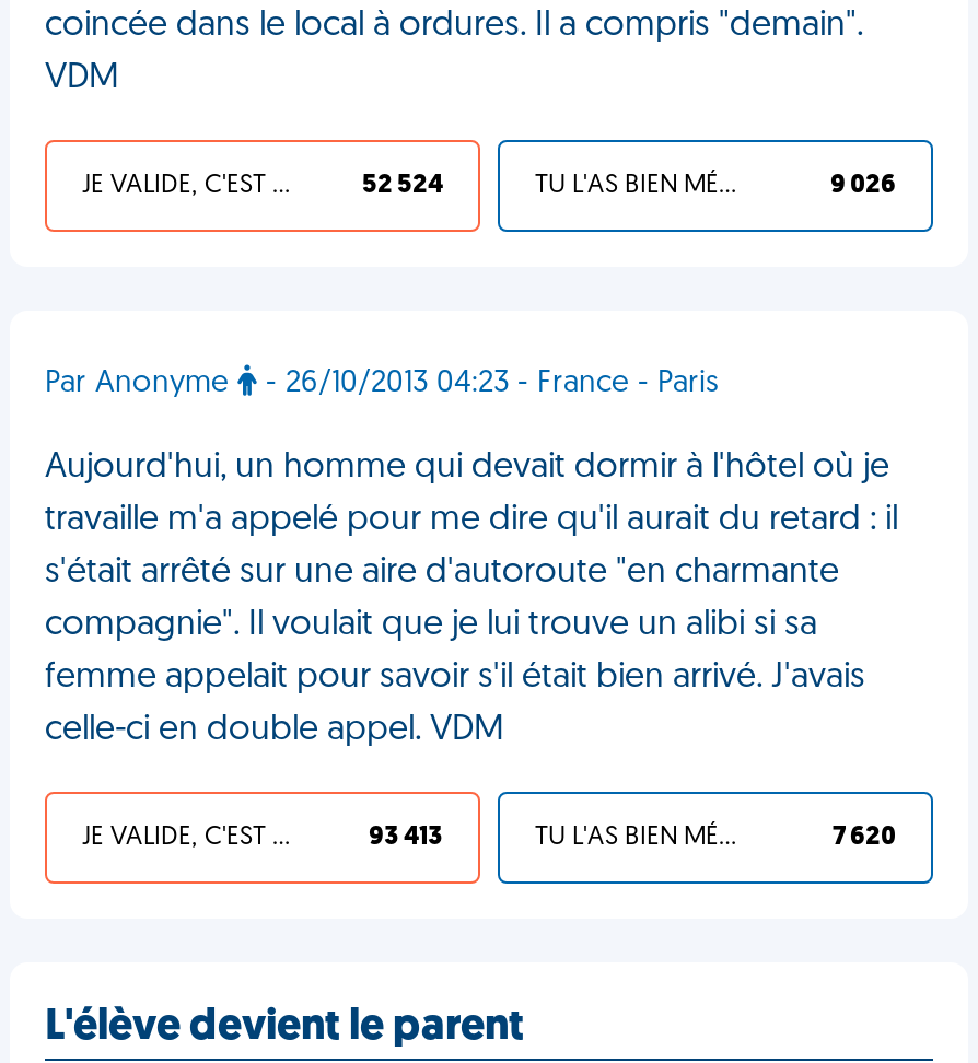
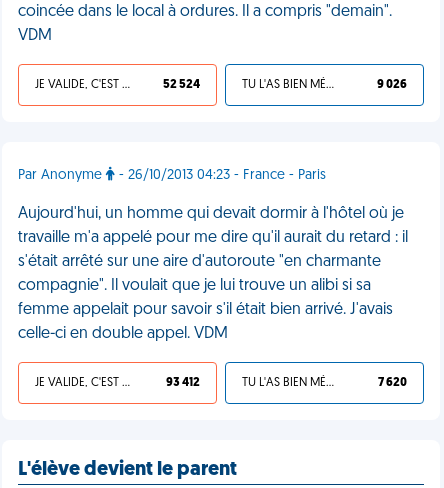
[369,825,443,851] 93 413 -> [166,377,200,389] 93 412

